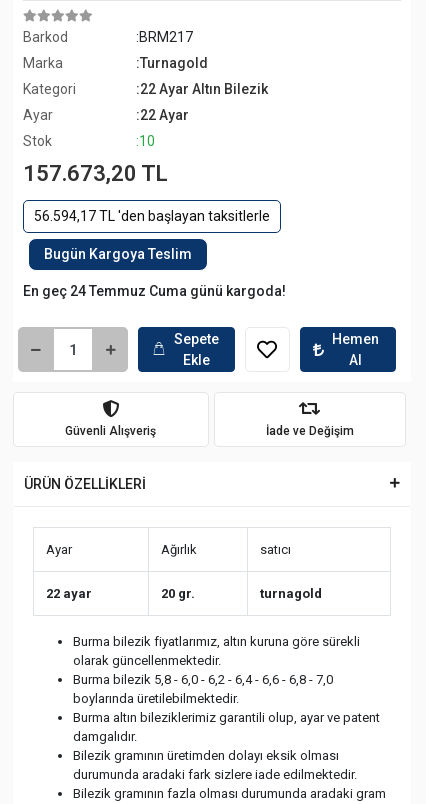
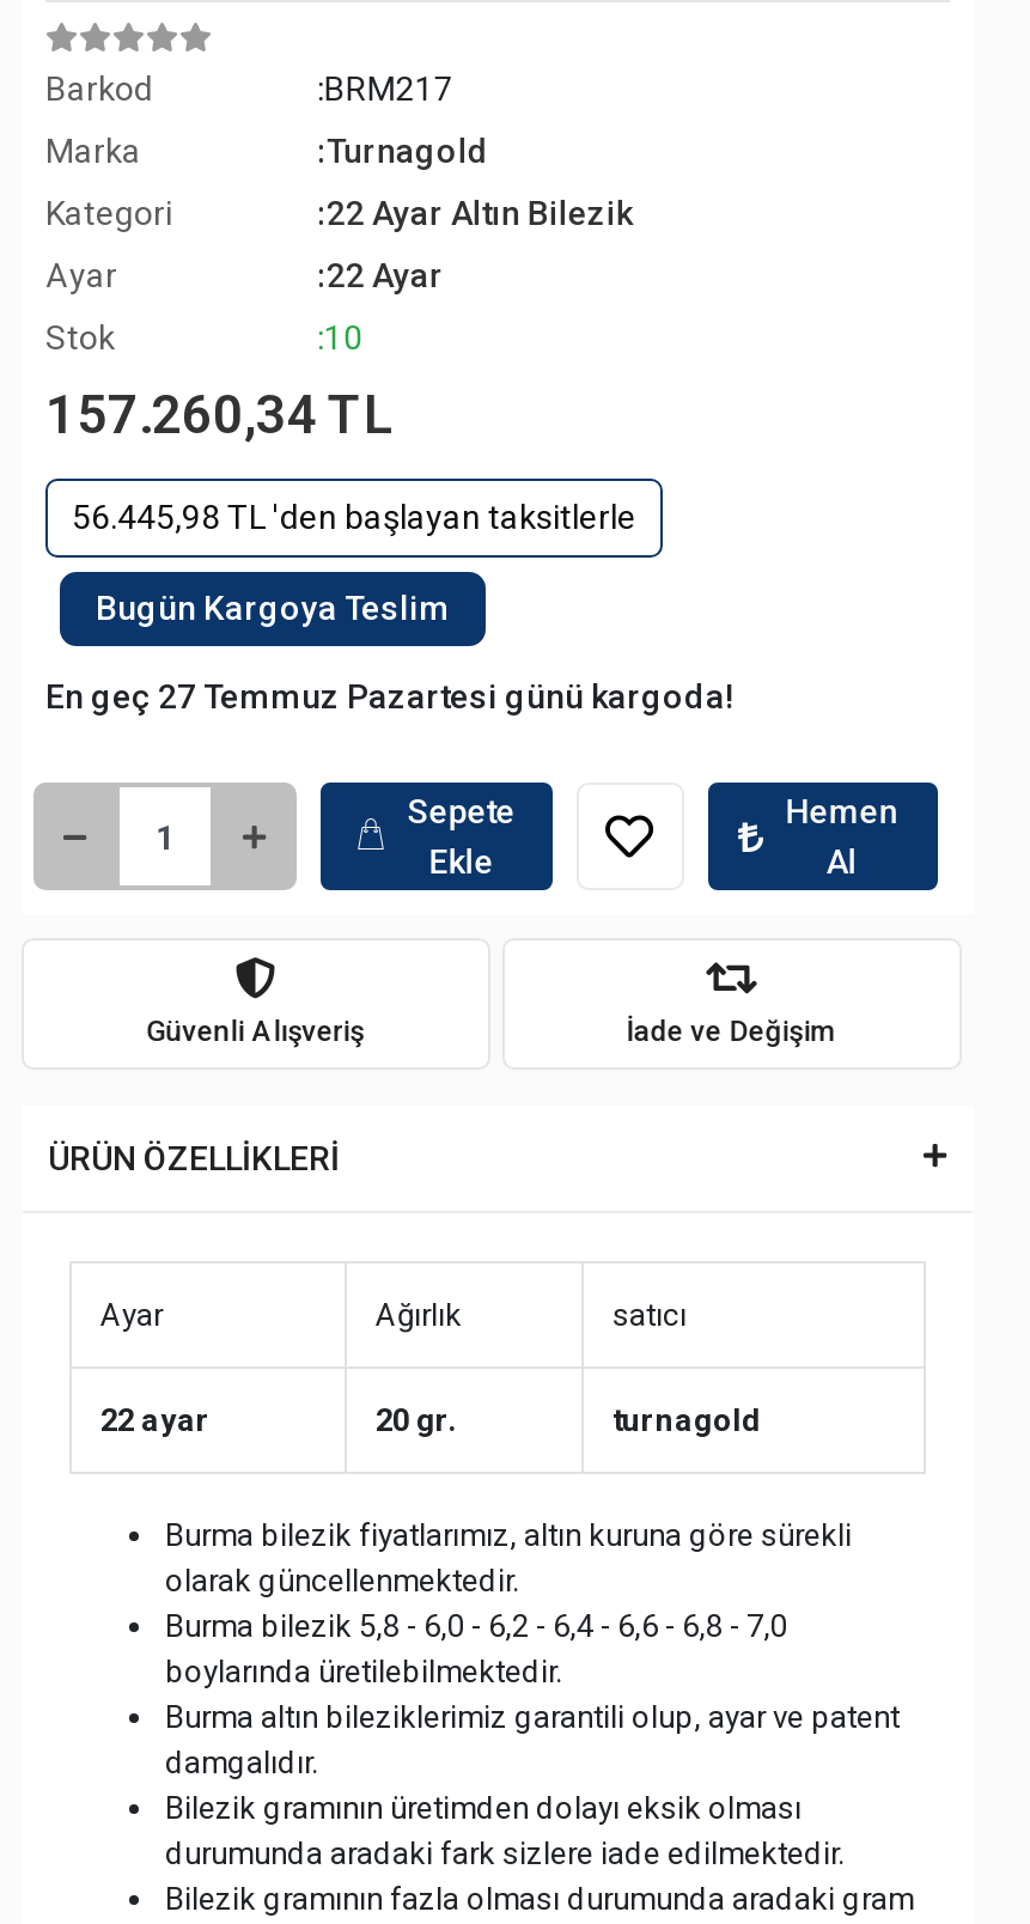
[23,161,168,186] 157.673,20 TL -> [45,385,392,445] 157.260,34 TL
[34,208,270,224] 56.594,17 TL 'den başlayan taksitlerle -> [72,498,636,536] 56.445,98 TL 'den başlayan taksitlerle
[23,283,286,299] En geç 24 Temmuz Cuma günü kargoda! -> [45,677,735,716] En geç 27 Temmuz Pazartesi günü kargoda!

